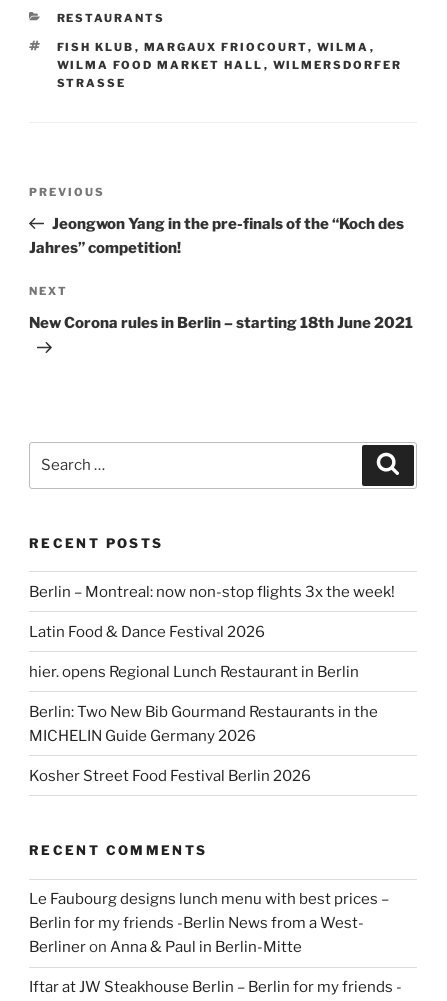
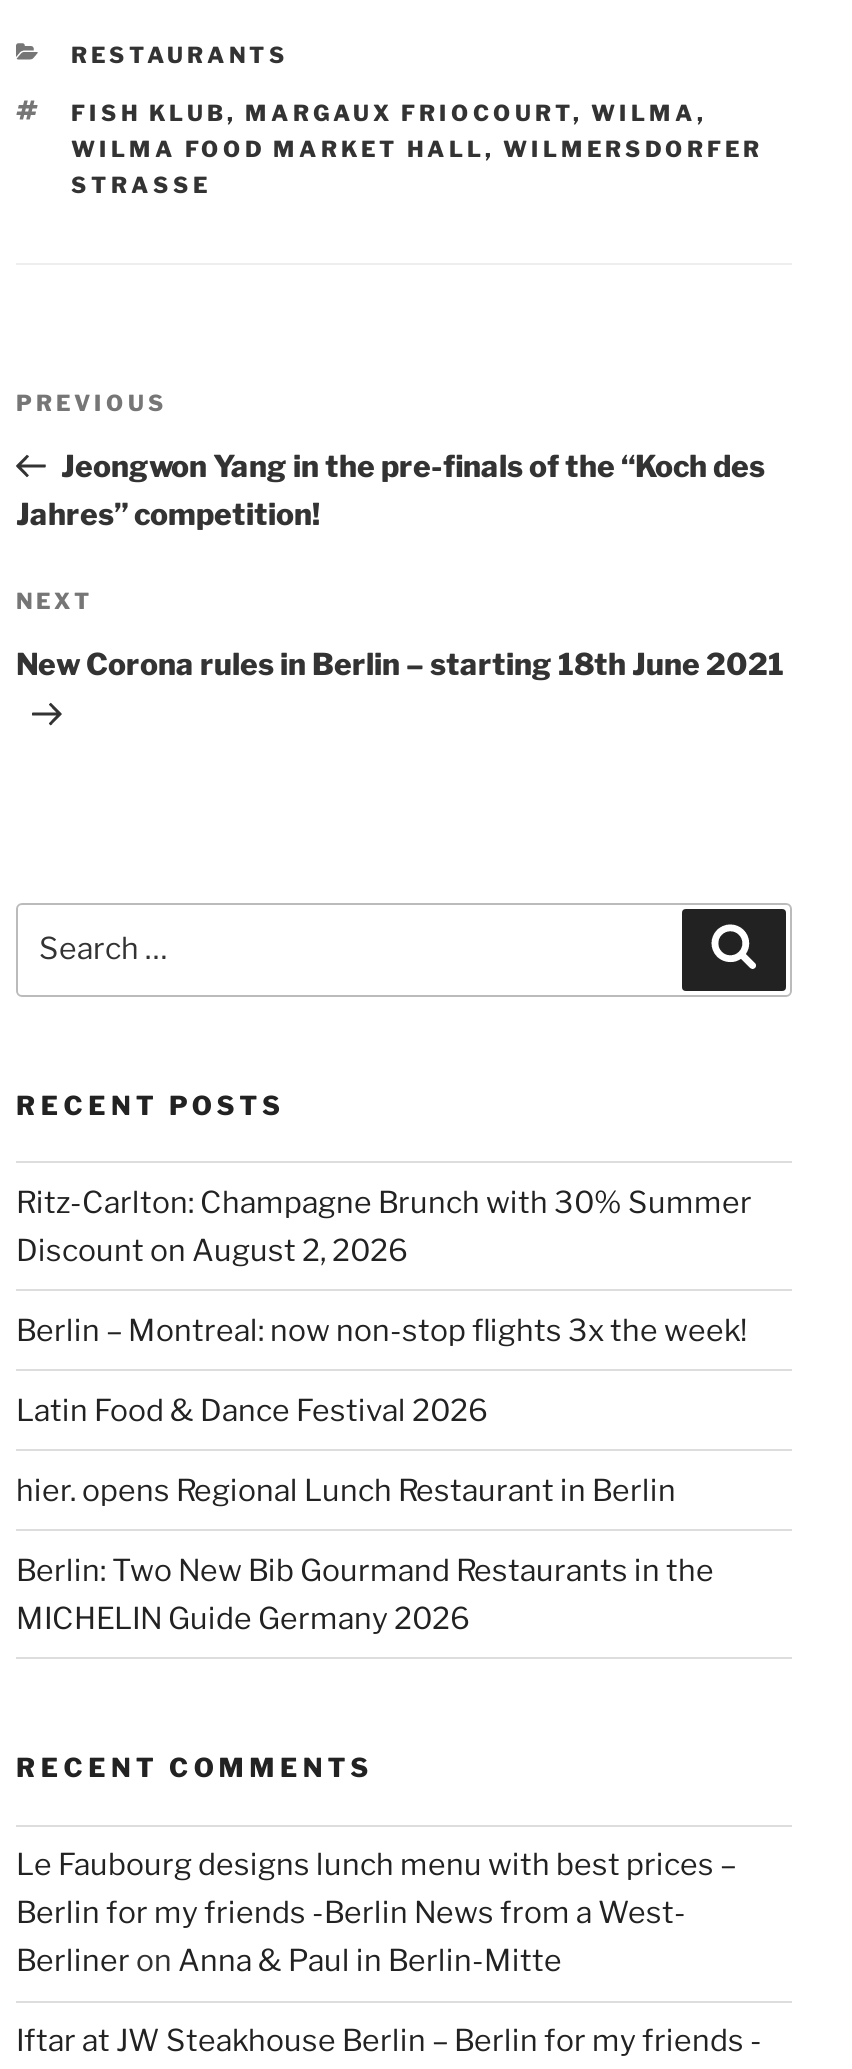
none -> [16,1184,752,1268] Ritz-Carlton: Champagne Brunch with 30% Summer | Discount on August 2, 2026
moved [29,583,395,745] -> [16,1312,748,1636]: Berlin – Montreal: now non-stop flights 3x the week! | Latin Food & Dance Festival 2026 | hier. opens Regional Lunch Restaurant in Berlin | Berlin: Two New Bib Gourmand Restaurants in the | MICHELIN Guide Germany 2026
[29,767,311,785] Kosher Street Food Festival Berlin 2026 -> none

